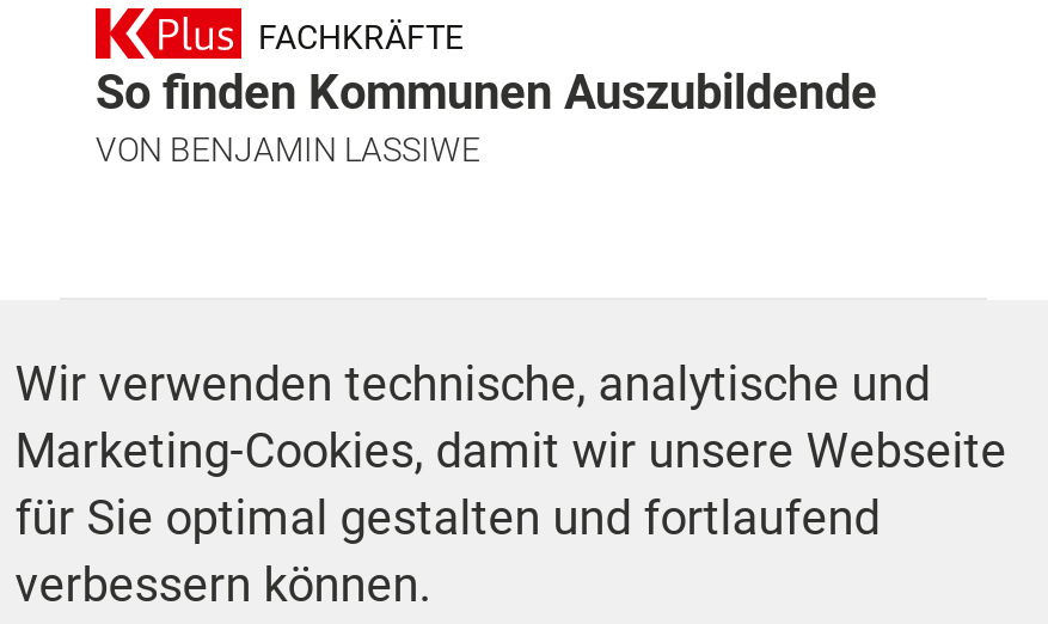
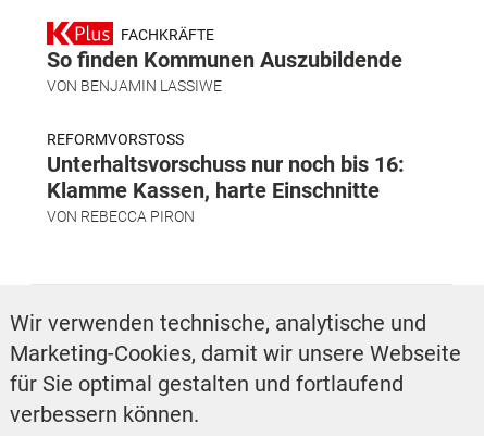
none -> [47,130,405,225] REFORMVORSTOSS | Unterhaltsvorschuss nur noch bis 16: | Klamme Kassen, harte Einschnitte | VON REBECCA PIRON

